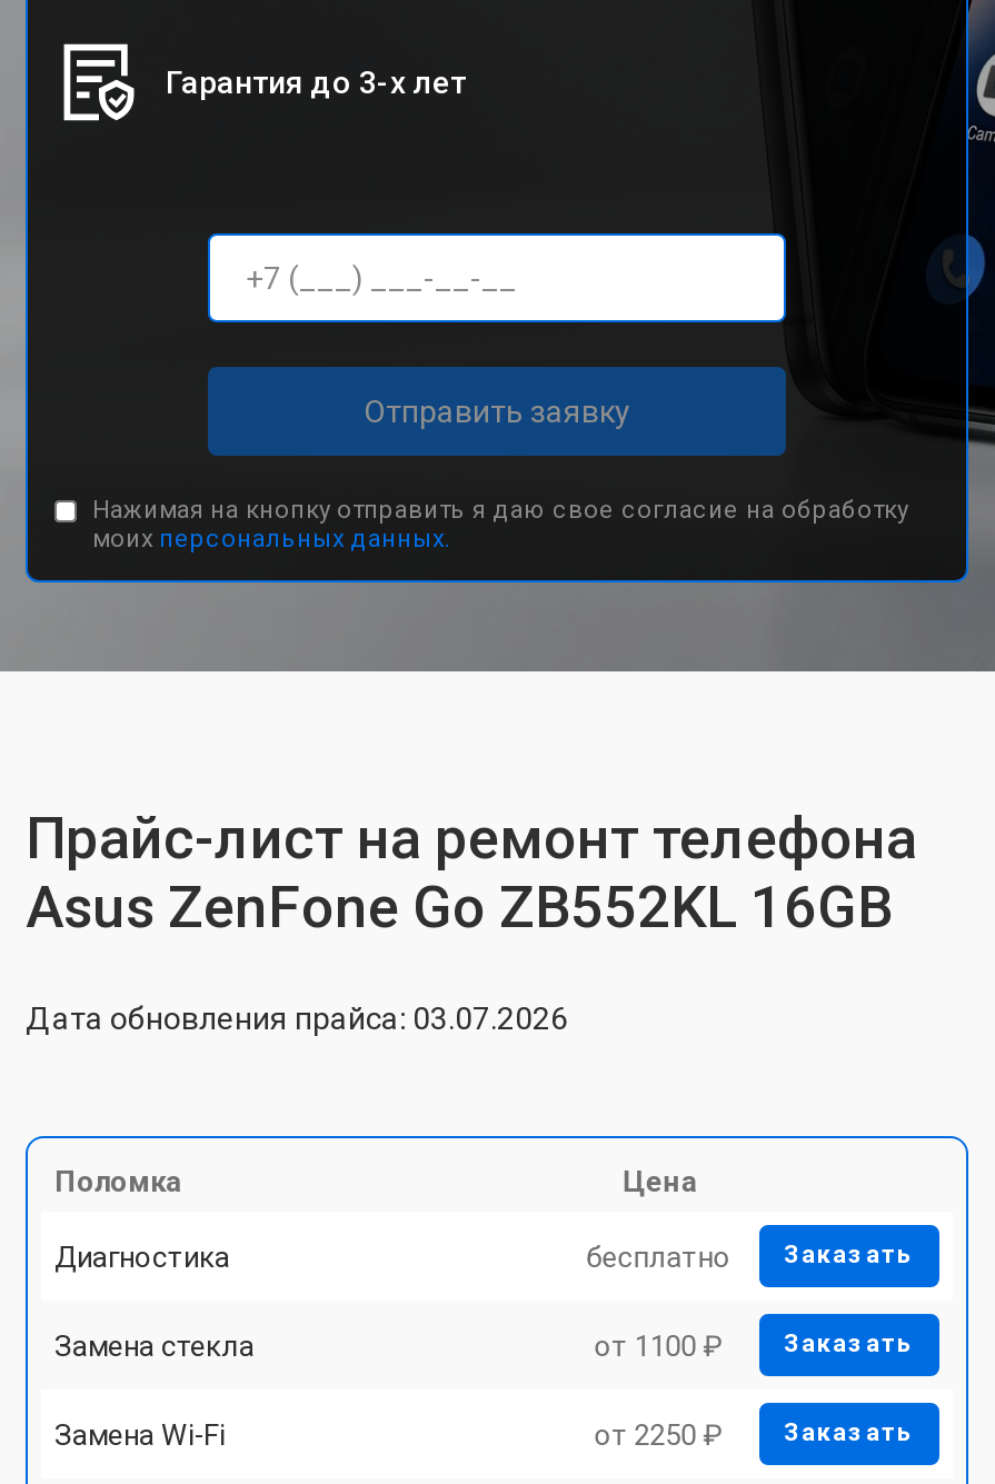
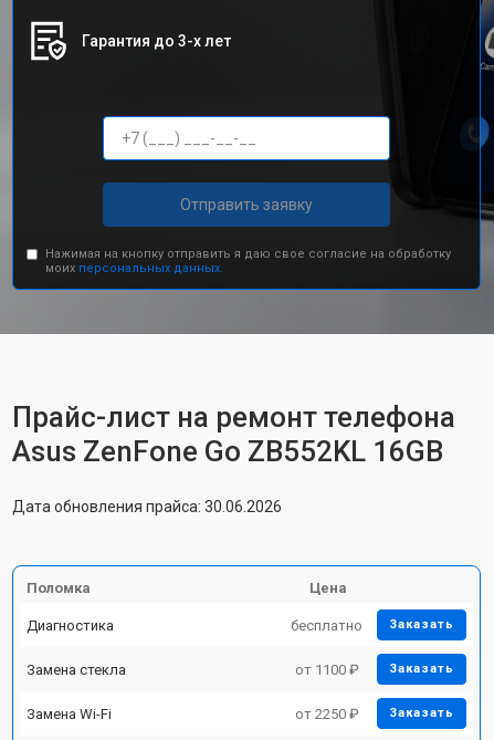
[26,1000,568,1036] Дата обновления прайса: 03.07.2026 -> [12,498,282,515] Дата обновления прайса: 30.06.2026

